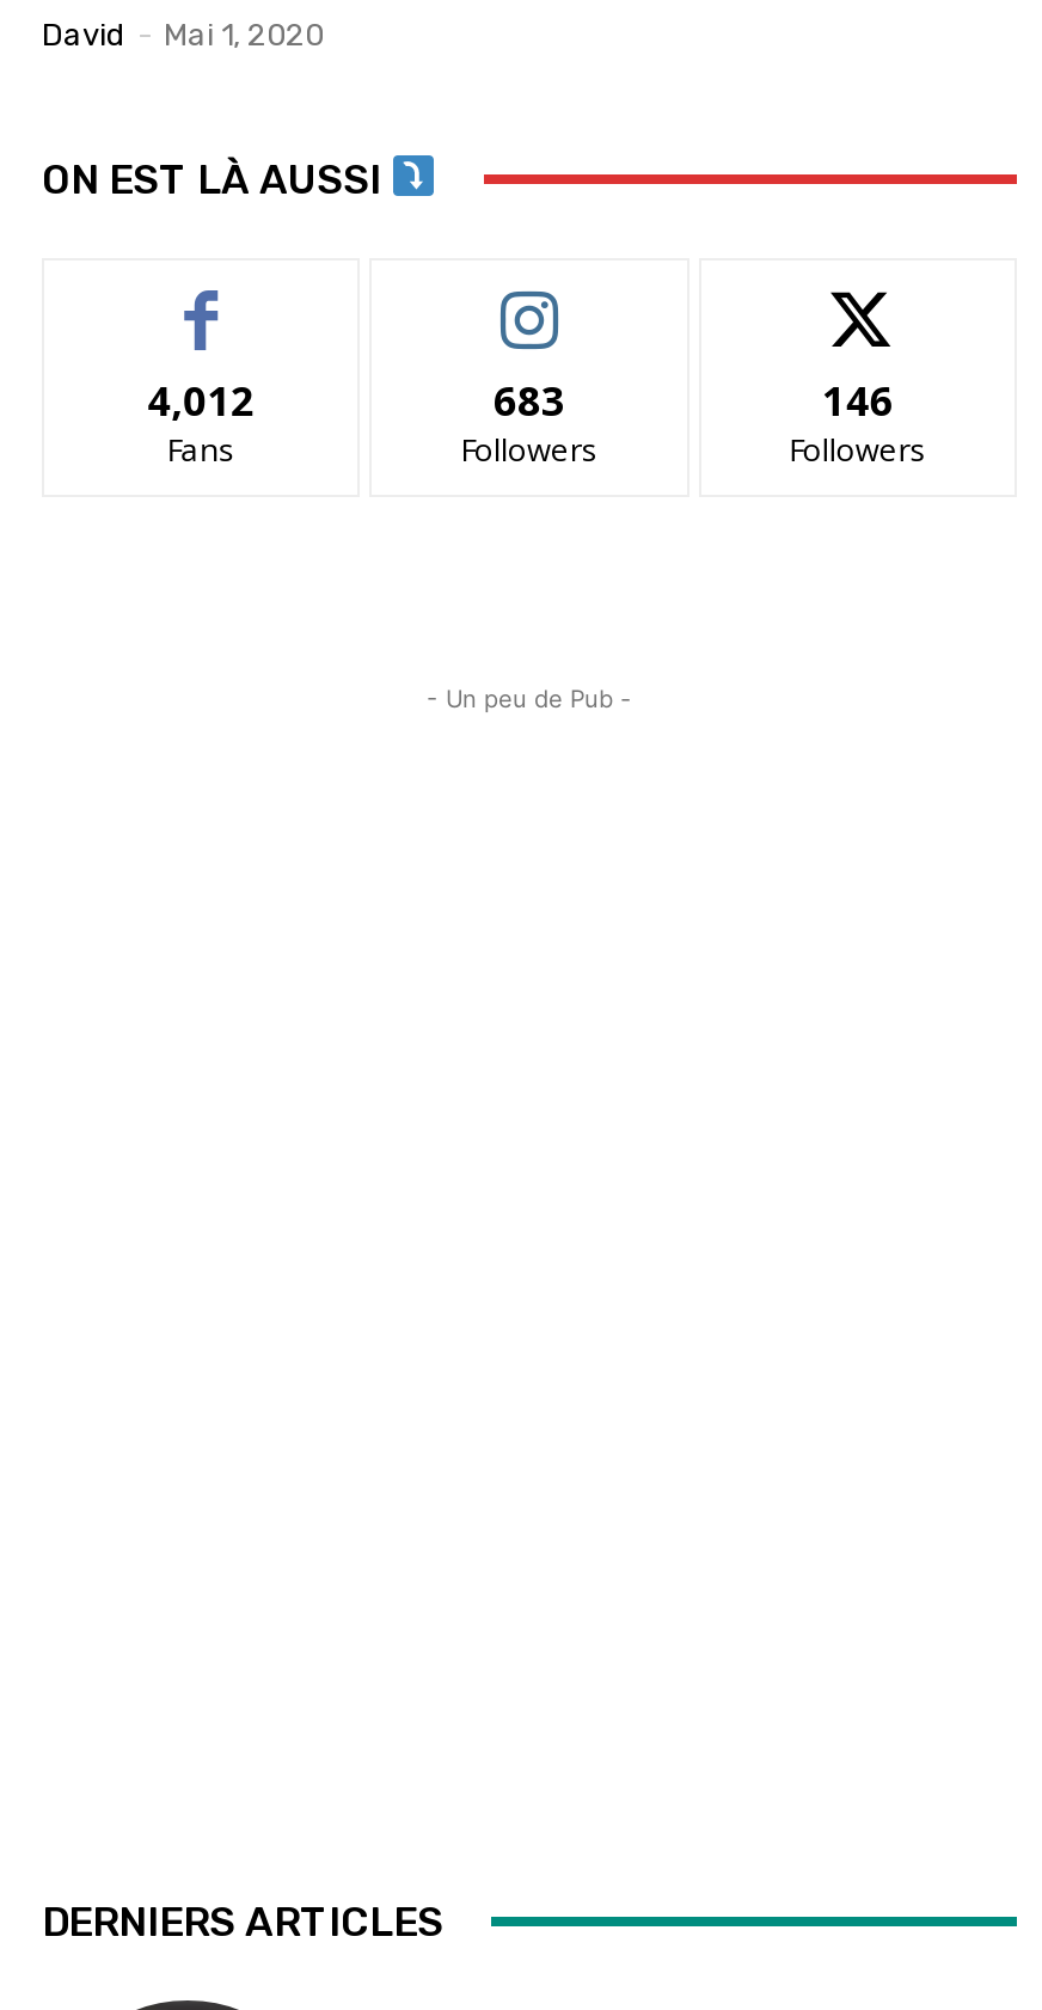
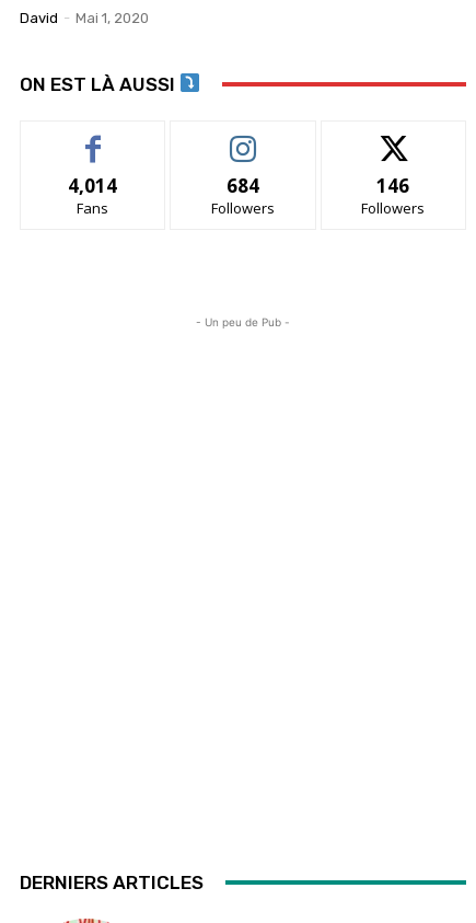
[147,372,255,427] 4,012 -> [68,173,117,198] 4,014
[494,372,565,427] 683 -> [227,173,259,198] 684

